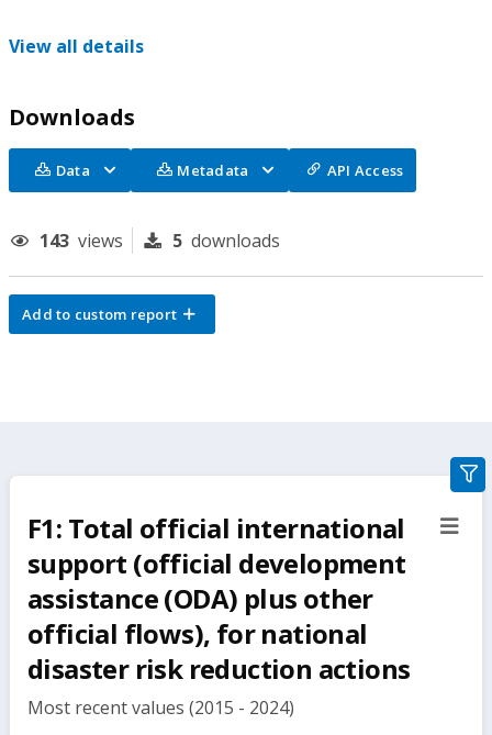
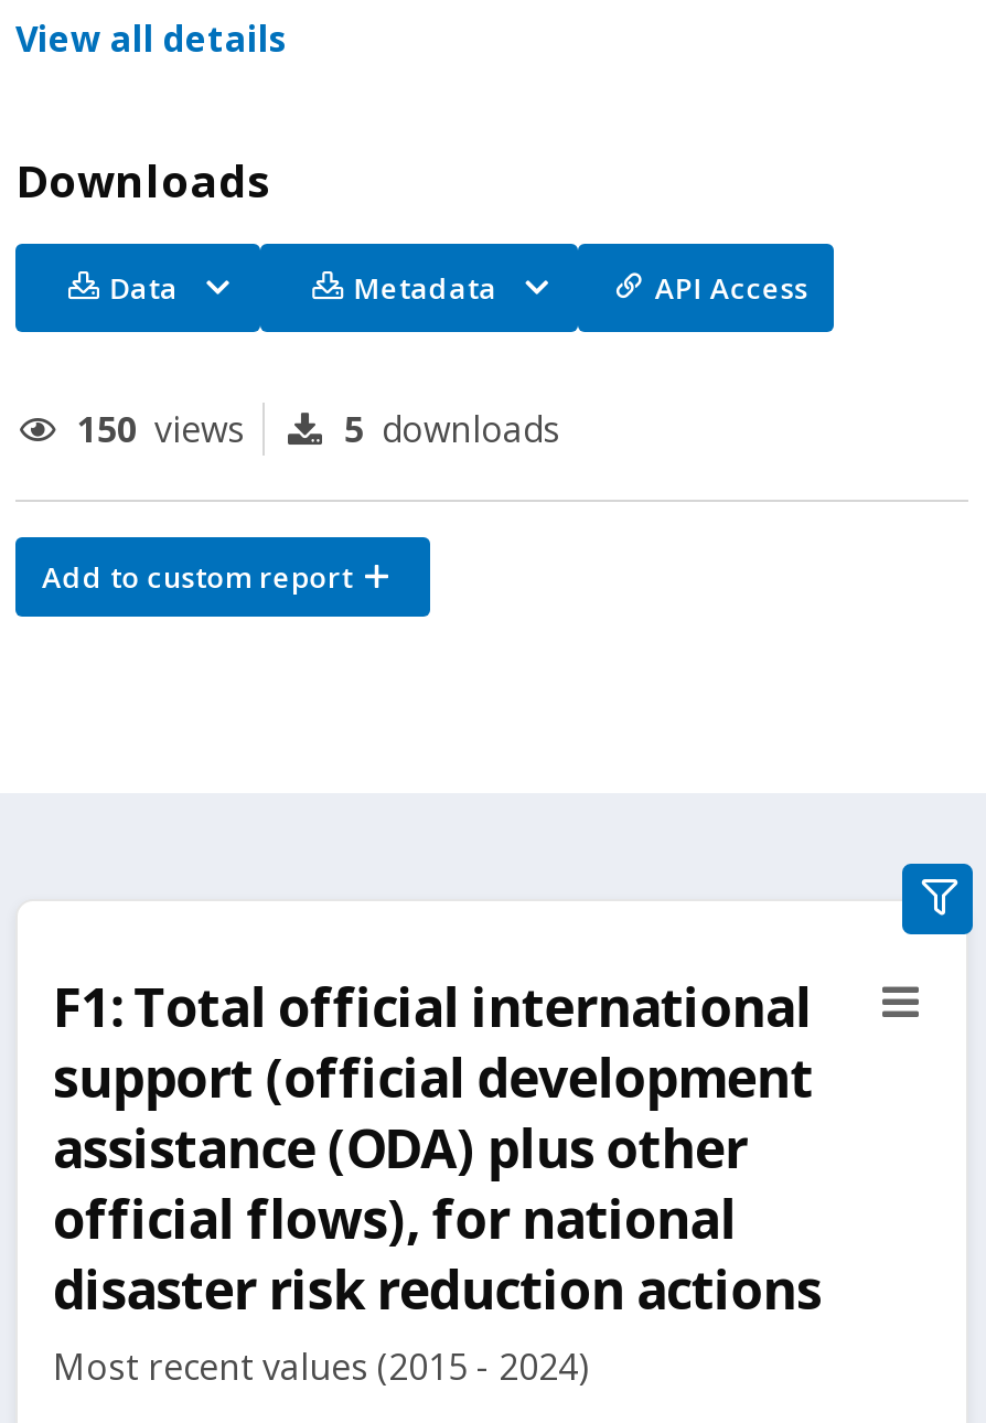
[40,229,123,253] 143 views -> [77,405,245,453] 150 views

